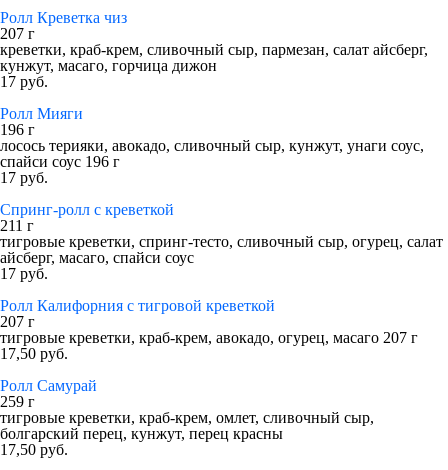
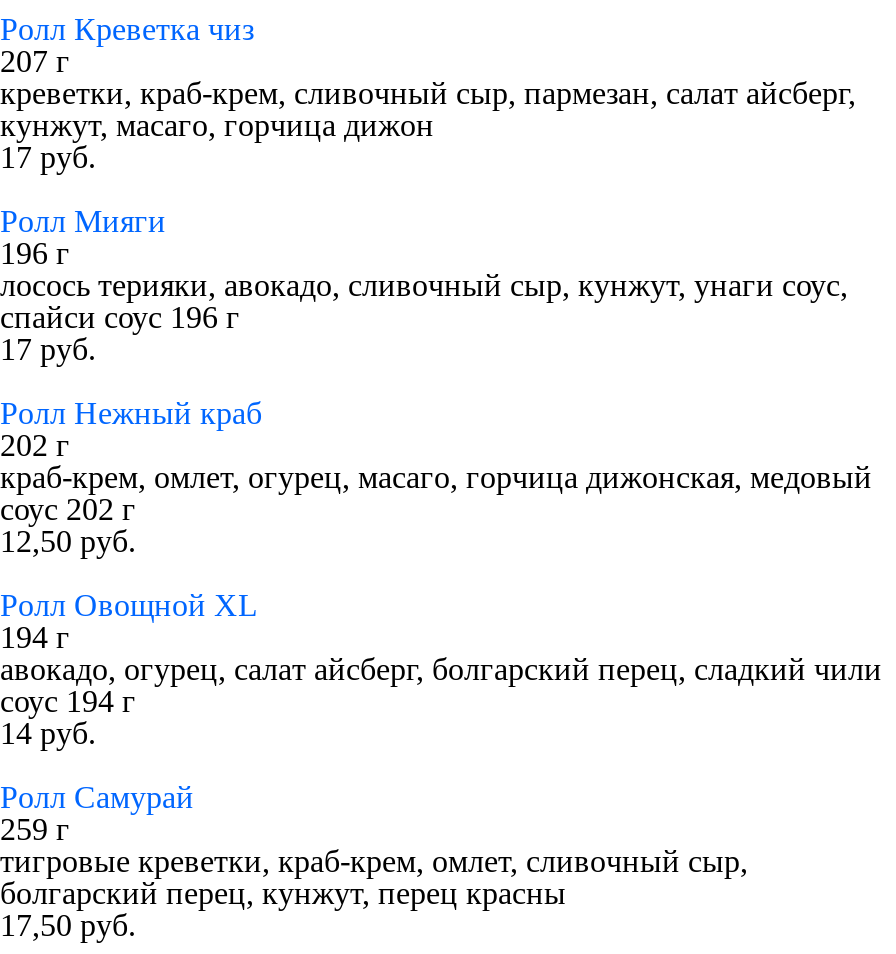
[0,201,443,282] Спринг-ролл с креветкой | 211 г | тигровые креветки, спринг-тесто, сливочный сыр, огурец, салат | айсберг, масаго, спайси соус | 17 руб. -> [0,396,872,558] Ролл Нежный краб | 202 г | краб-крем, омлет, огурец, масаго, горчица дижонская, медовый | соус 202 г | 12,50 руб.
[0,297,418,362] Ролл Калифорния с тигровой креветкой | 207 г | тигровые креветки, краб-крем, авокадо, огурец, масаго 207 г | 17,50 руб. -> [0,588,882,750] Ролл Овощной XL | 194 г | авокадо, огурец, салат айсберг, болгарский перец, сладкий чили | соус 194 г | 14 руб.

